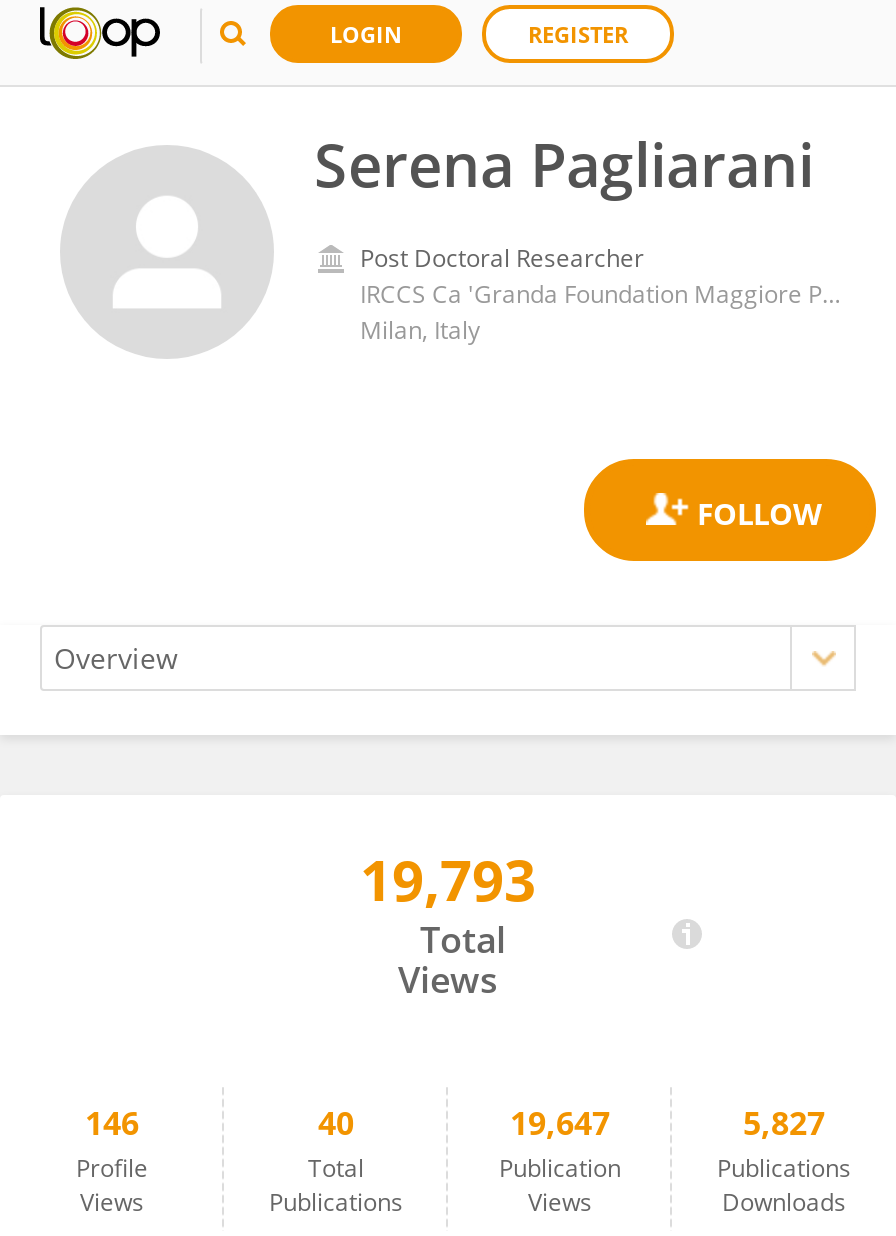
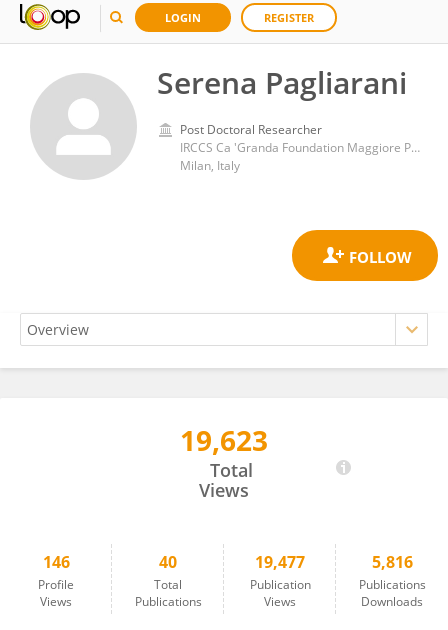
[360,841,536,917] 19,793 -> [180,421,268,459] 19,623
[510,1101,610,1145] 19,647 -> [255,551,305,573] 19,477
[743,1101,825,1145] 5,827 -> [371,551,412,573] 5,816

